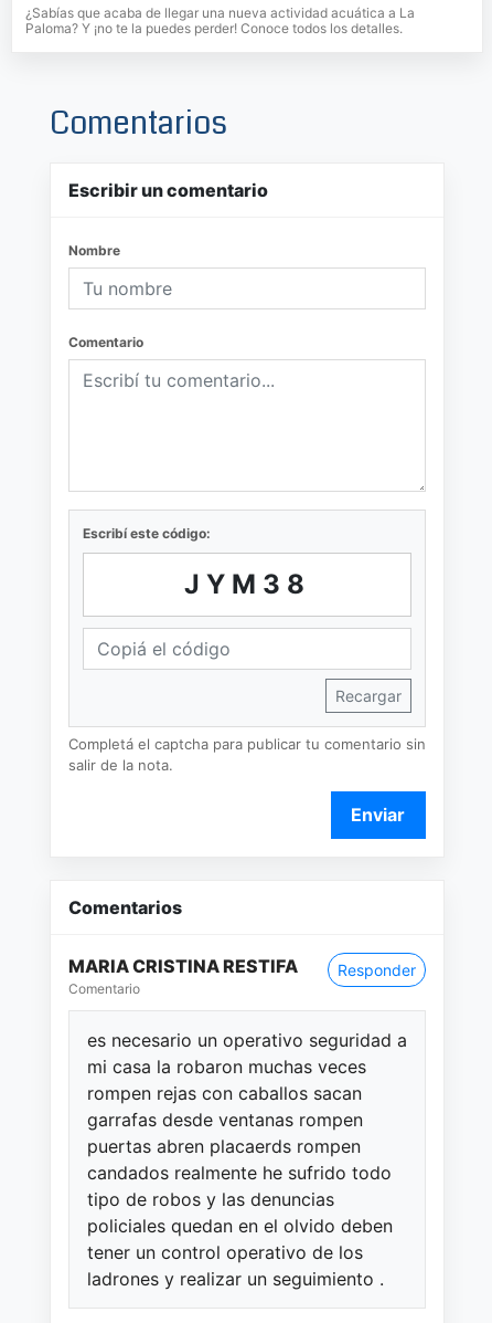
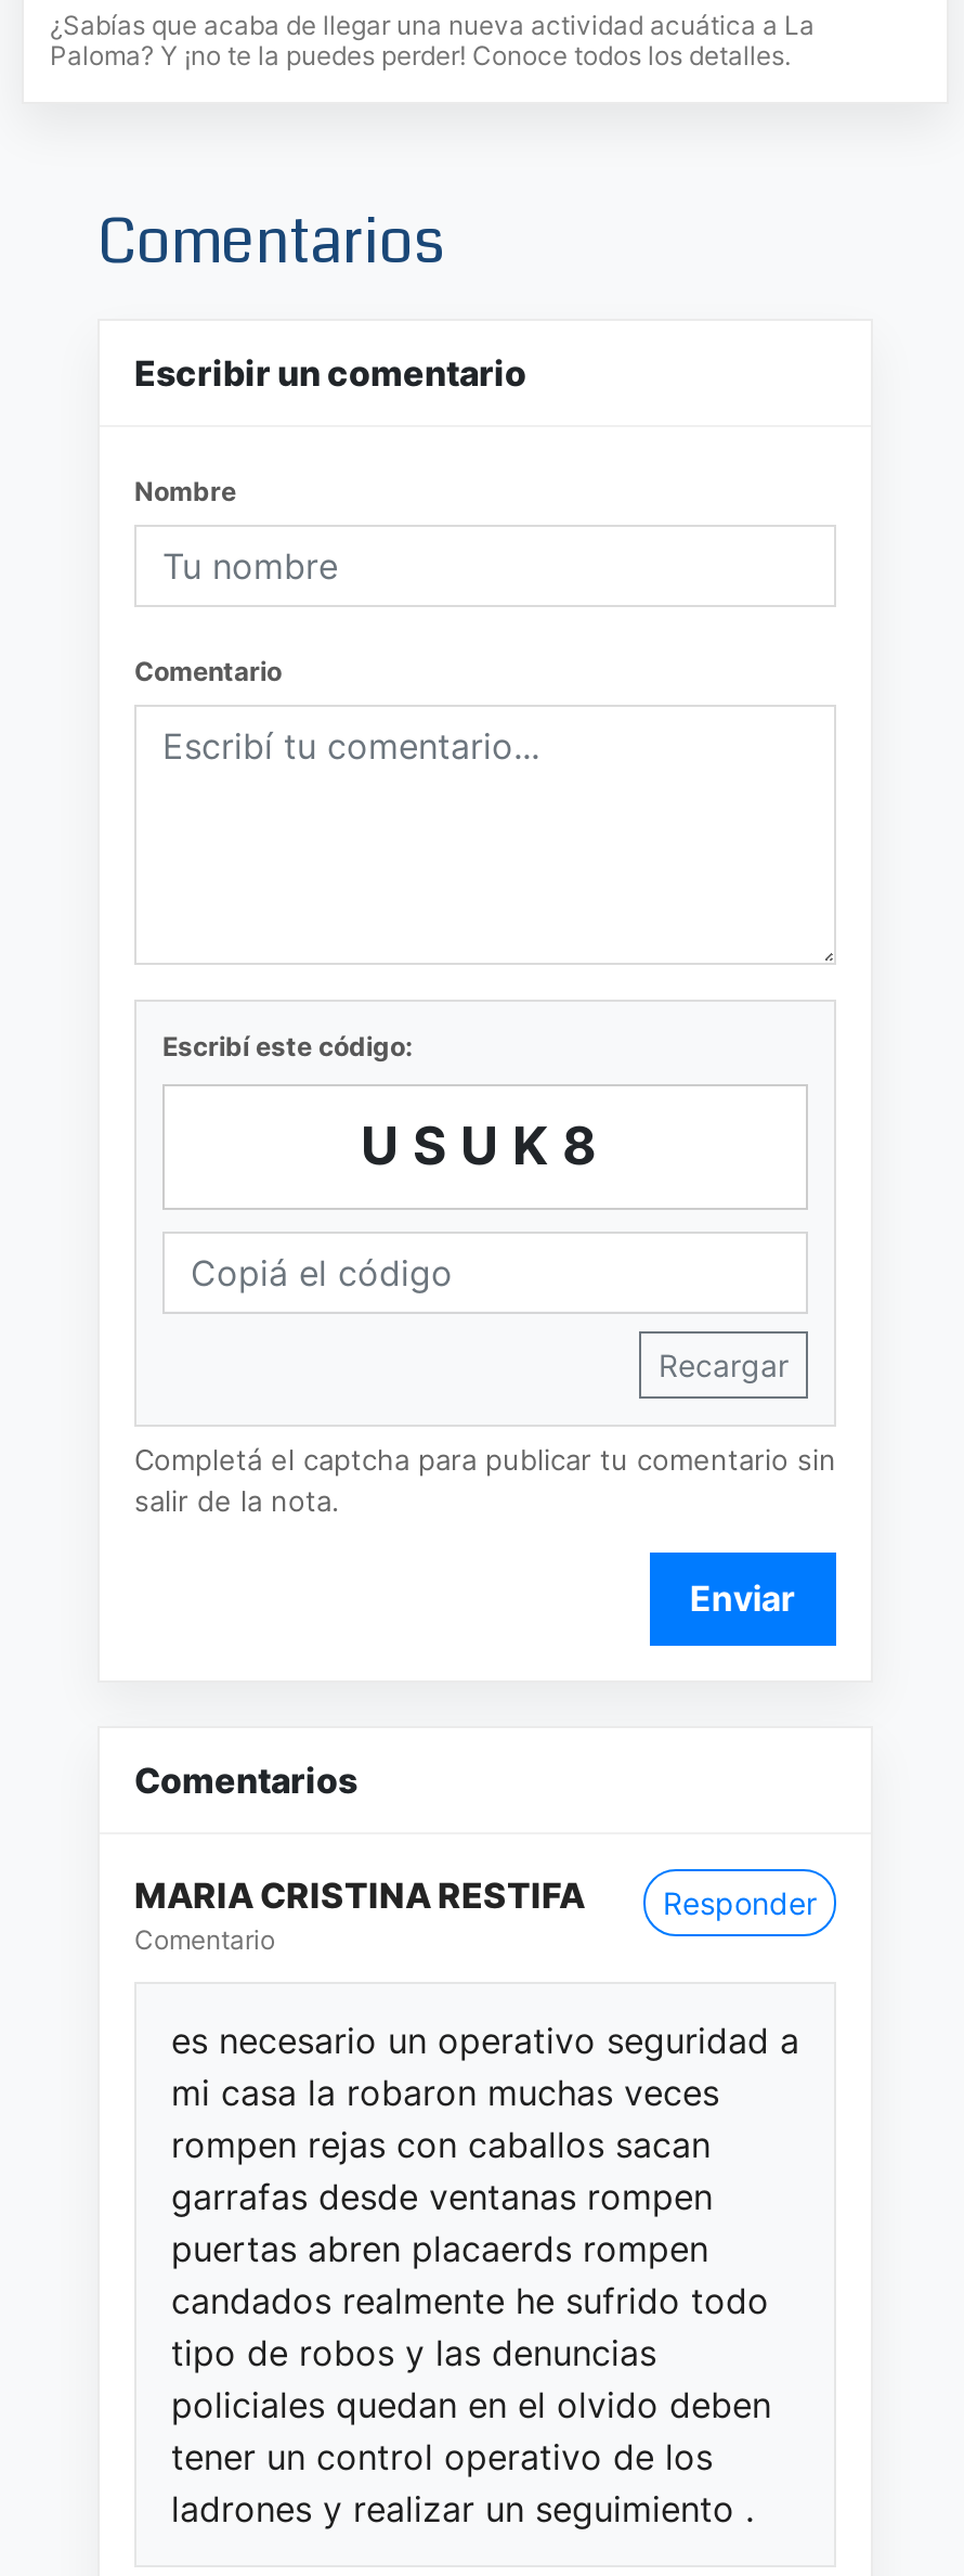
[184,568,311,600] JYM38 -> [361,1114,610,1177] USUK8

